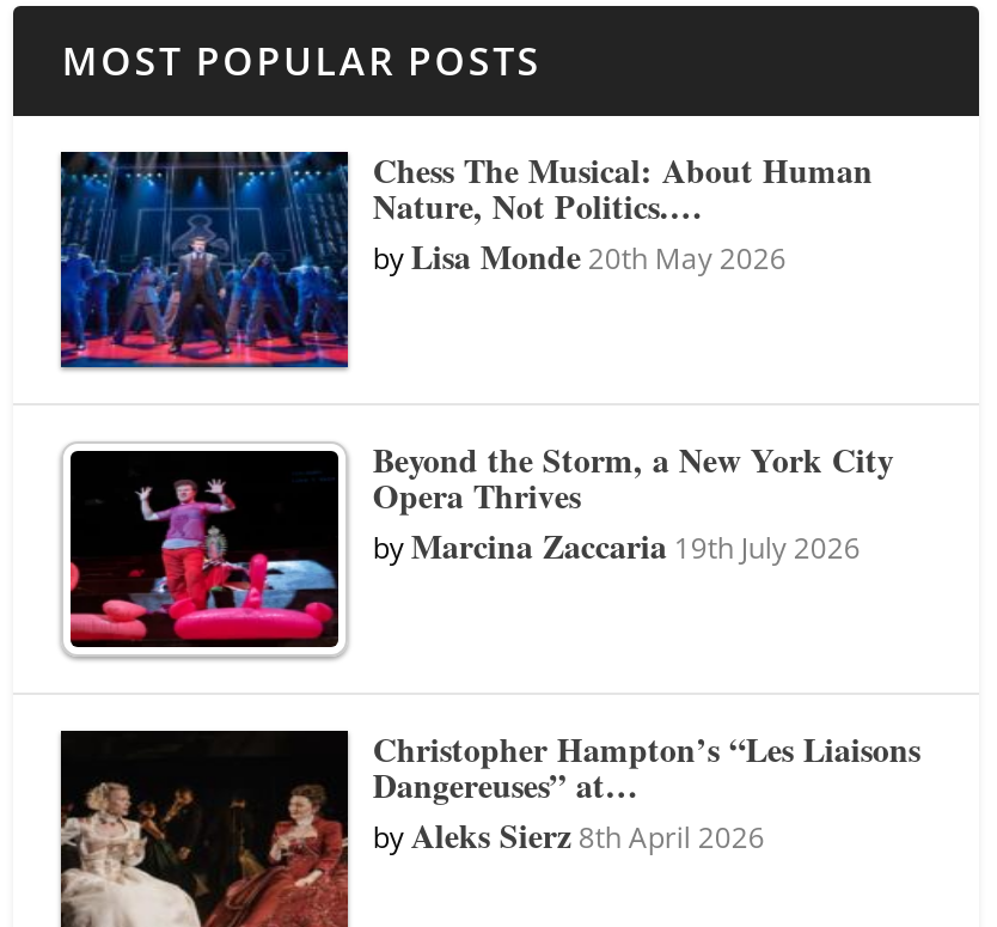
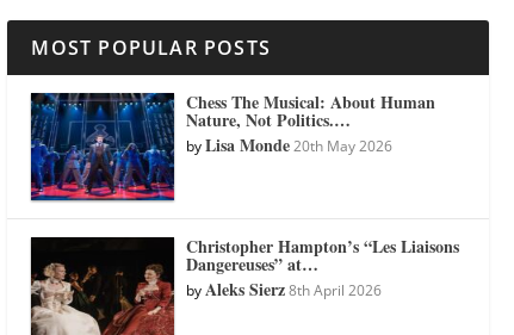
[61,433,894,657] [image] | Beyond the Storm, a New York City | Opera Thrives | byMarcina Zaccaria 19th July 2026 -> none

